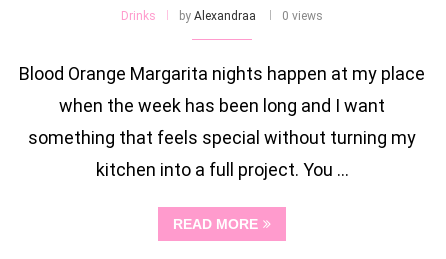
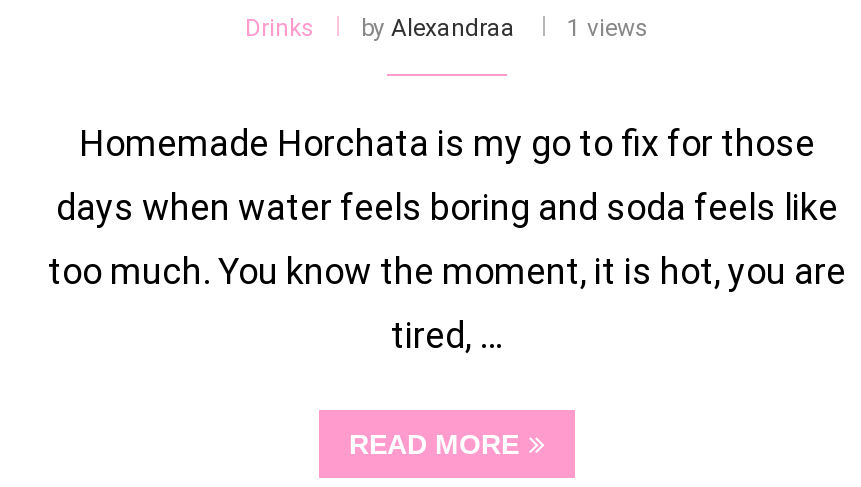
[121,8,323,22] Drinks by Alexandraa 0 views -> [245,13,649,41] Drinks by Alexandraa 1 views
[19,62,425,83] Blood Orange Margarita nights happen at my place -> [79,121,815,163] Homemade Horchata is my go to fix for those
[59,94,385,115] when the week has been long and I want -> [56,185,838,227] days when water feels boring and soda feels like
[28,126,416,147] something that feels special without turning my -> [48,249,846,291] too much. You know the moment, it is hot, you are
[95,158,348,179] kitchen into a full project. You … -> [391,313,503,355] tired, …

